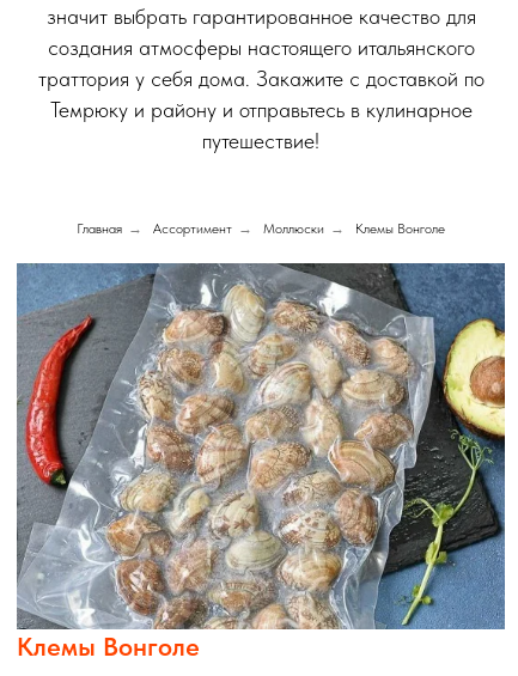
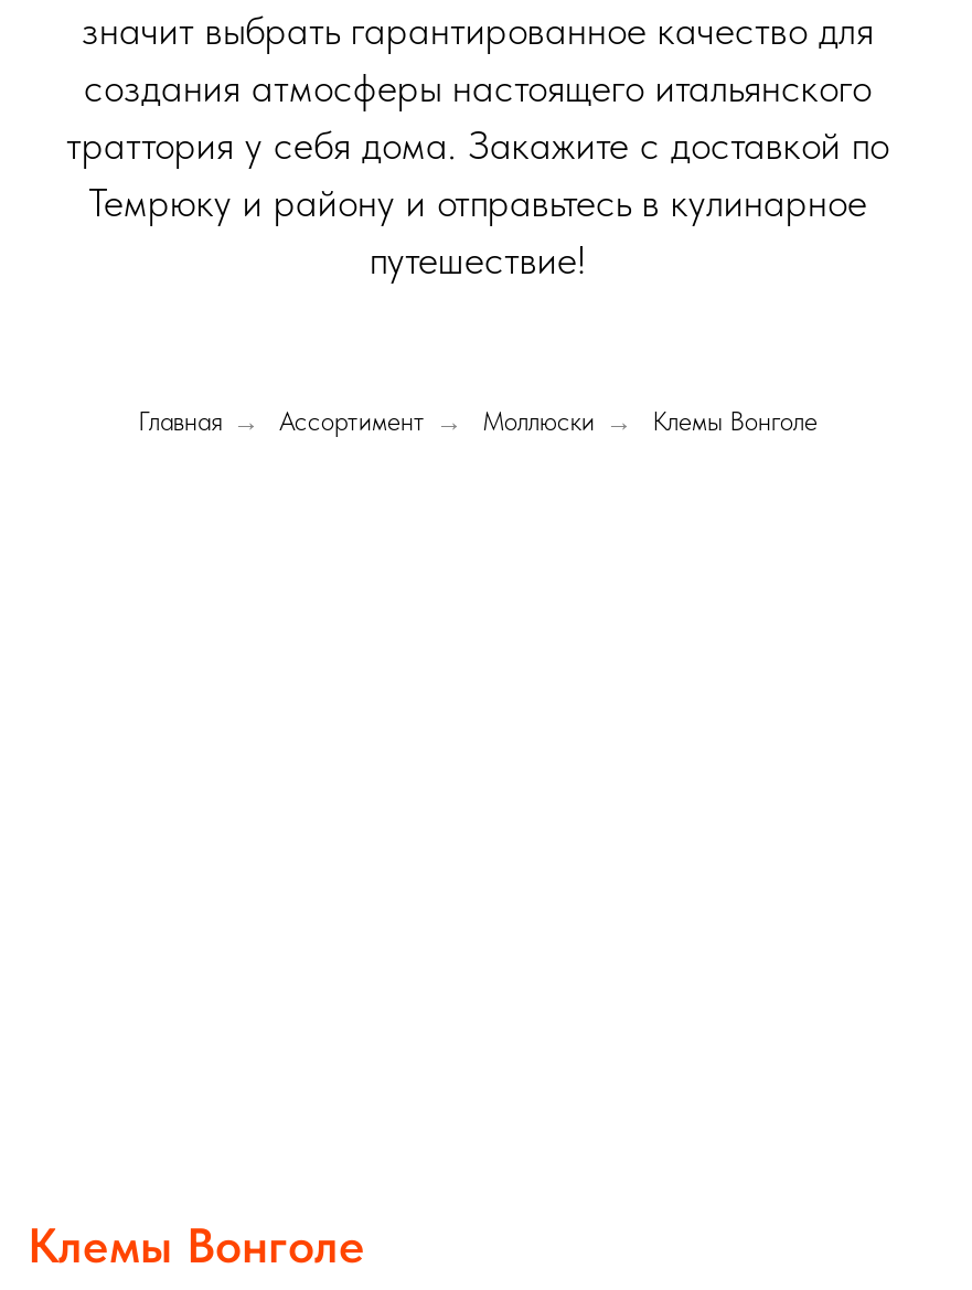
[16,262,506,631] [image] -> none

